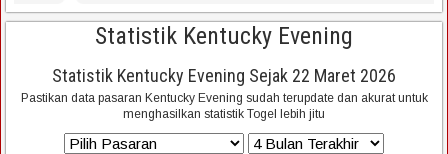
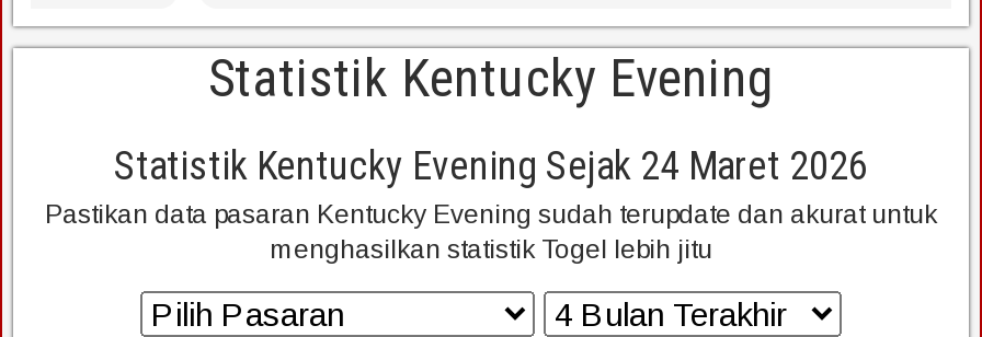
[52,65,396,86] Statistik Kentucky Evening Sejak 22 Maret 2026 -> [114,142,868,188] Statistik Kentucky Evening Sejak 24 Maret 2026

